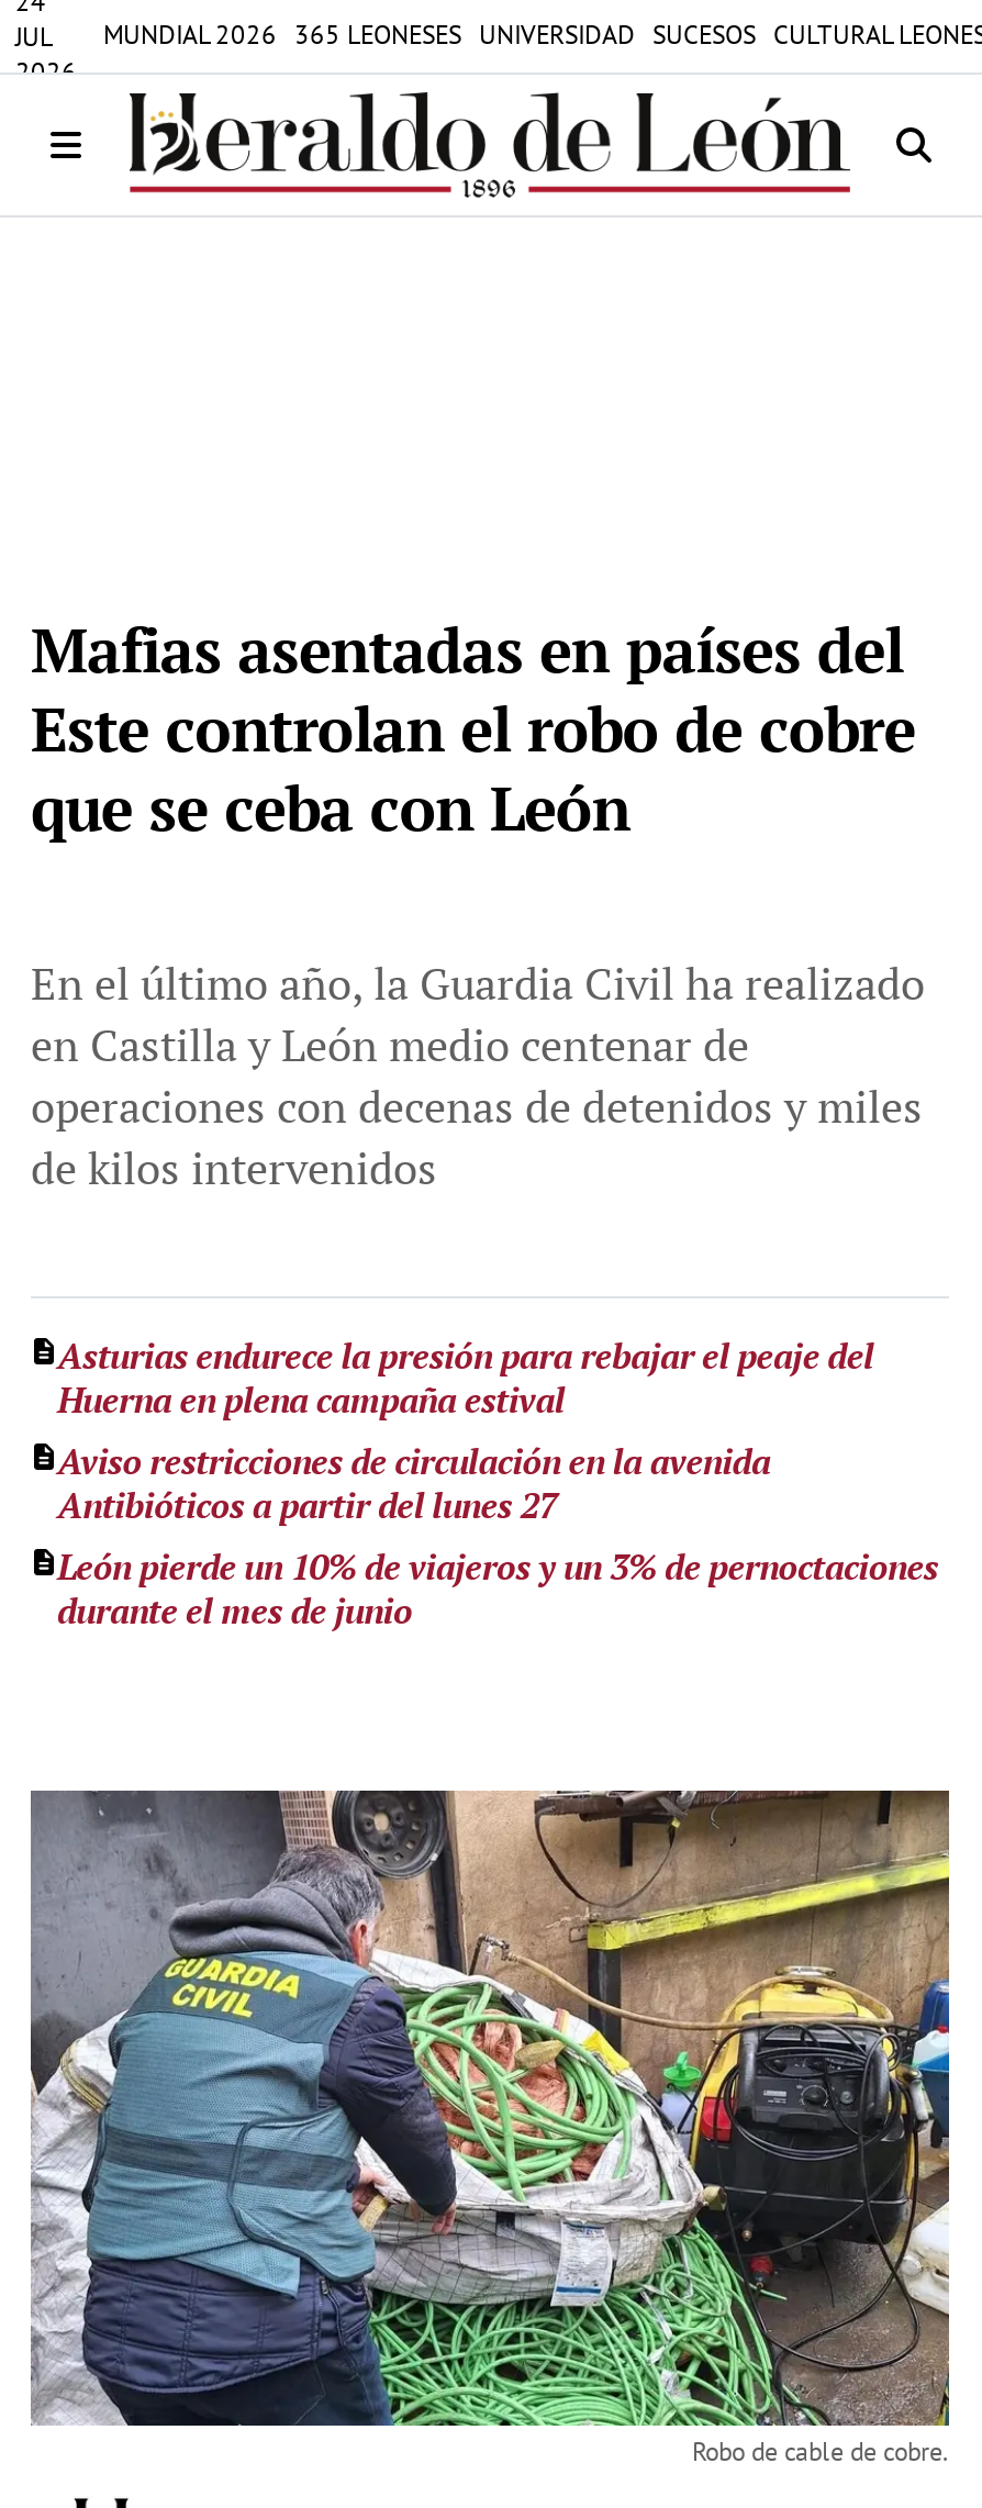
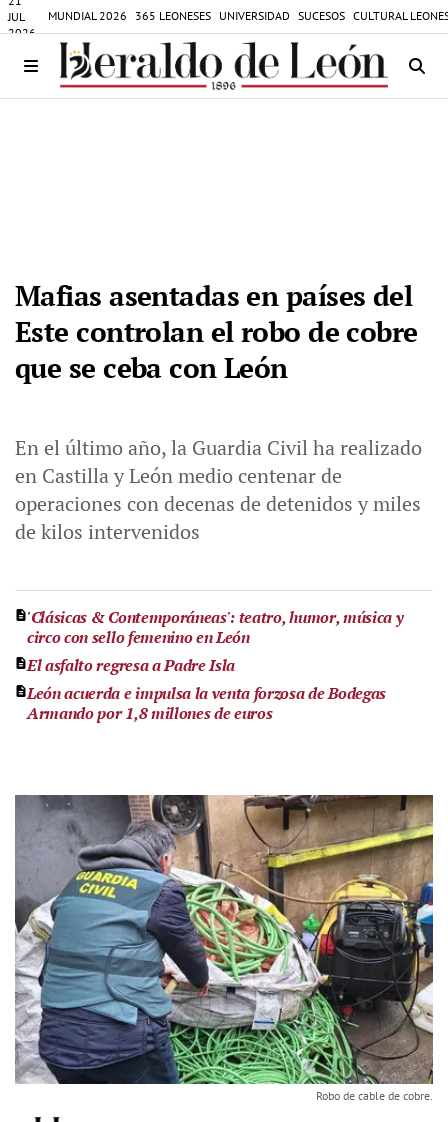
[57,1331,938,1635] Asturias endurece la presión para rebajar el peaje del | Huerna en plena campaña estival | Aviso restricciones de circulación en la avenida | Antibióticos a partir del lunes 27 | León pierde un 10% de viajeros y un 3% de pernoctaciones | durante el mes de junio -> [27,606,403,724] 'Clásicas & Contemporáneas': teatro, humor, música y | circo con sello femenino en León | El asfalto regresa a Padre Isla | León acuerda e impulsa la venta forzosa de Bodegas | Armando por 1,8 millones de euros

